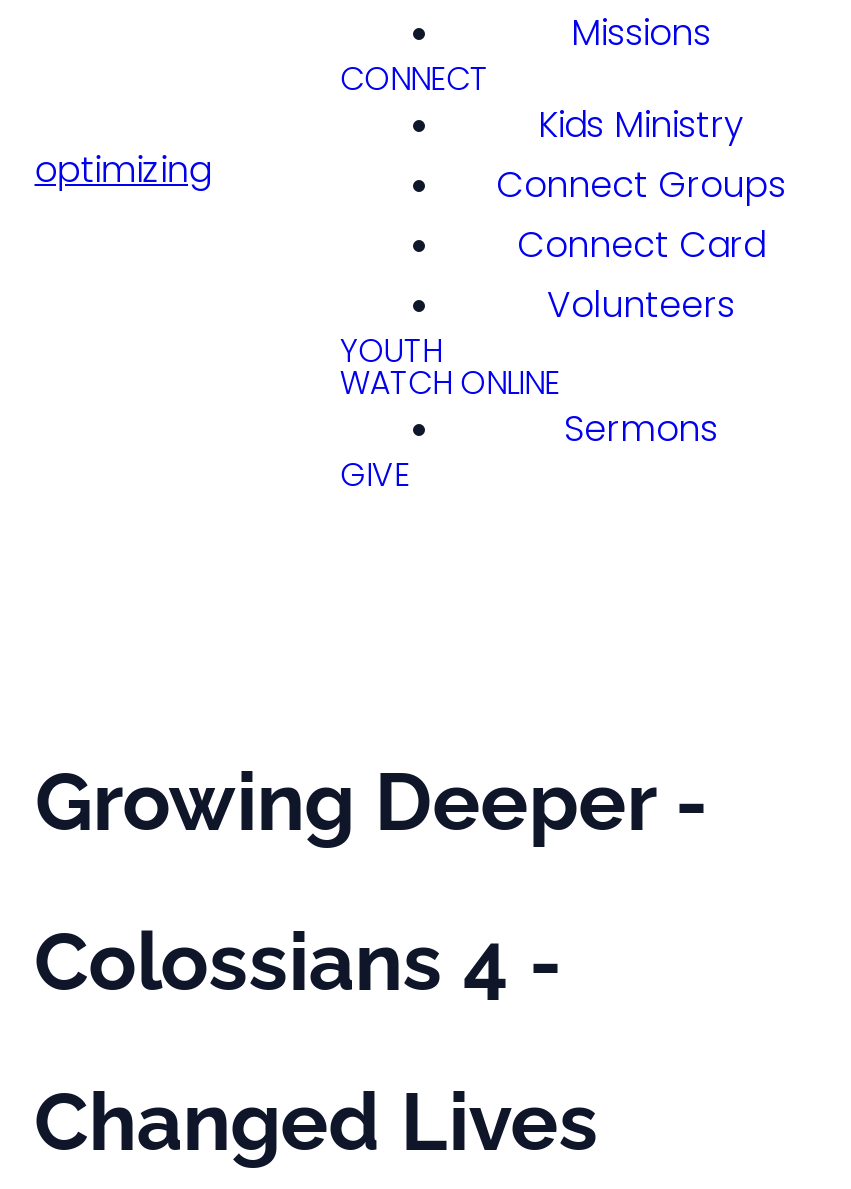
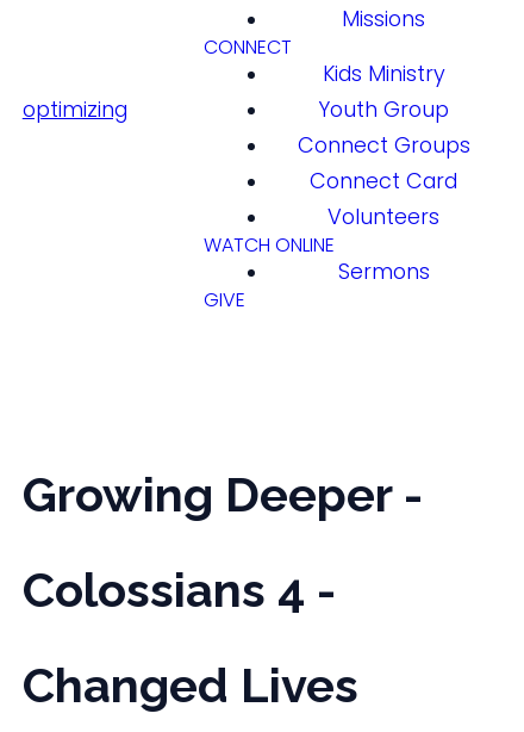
moved [496,159,786,329] -> [297,131,470,232]: Connect Groups | Connect Card | Volunteers
none -> [318,95,449,125] Youth Group
[340,327,442,373] YOUTH -> none

